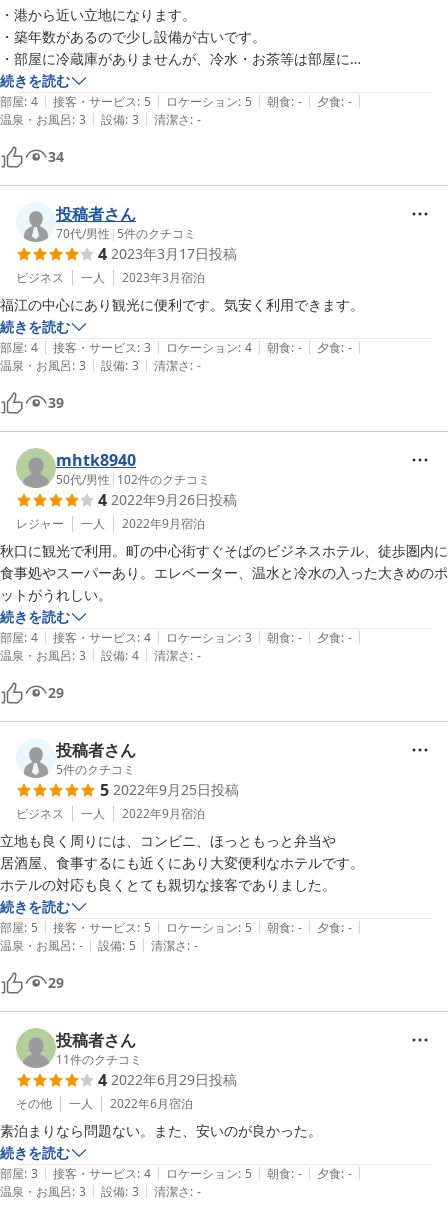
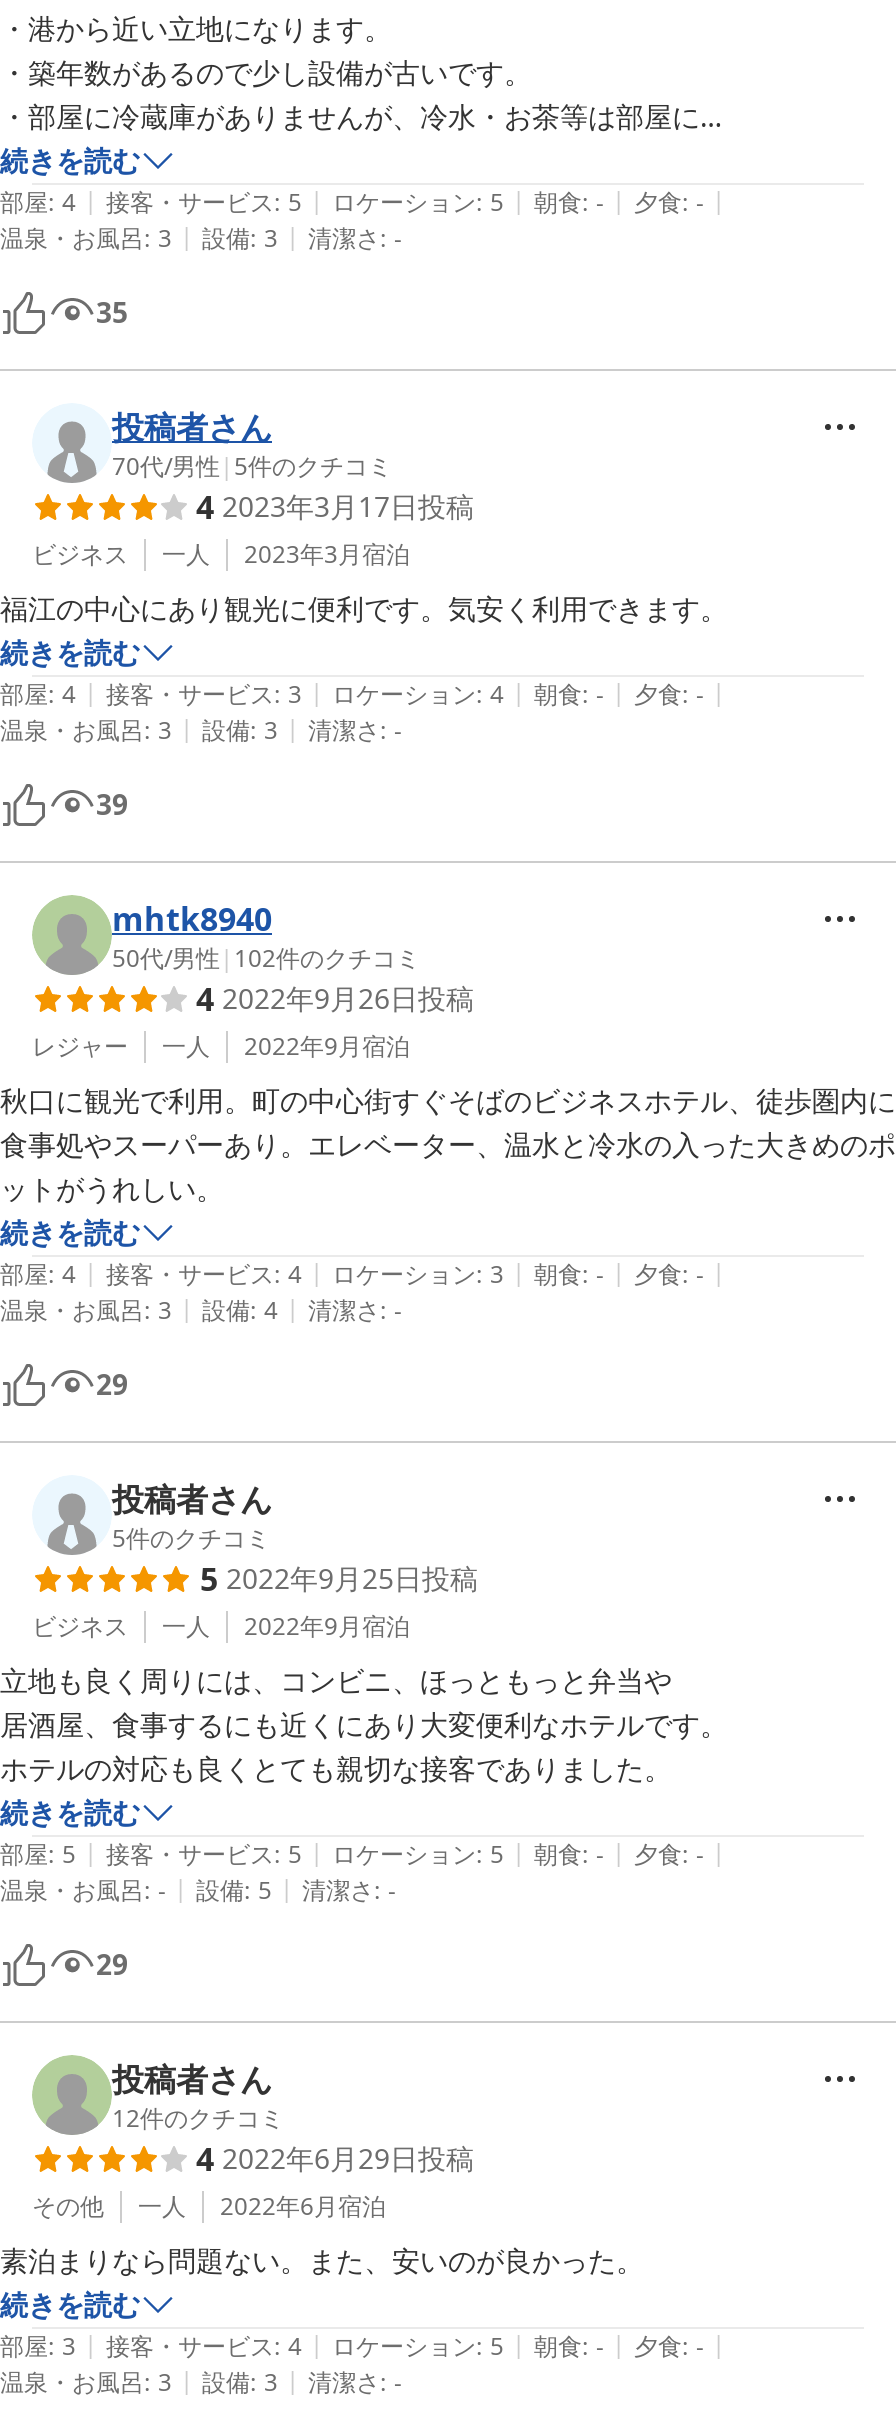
[48,147,64,166] 34 -> [96,293,128,331] 35
[56,1051,142,1068] 11件のクチコミ -> [112,2101,284,2135] 12件のクチコミ

